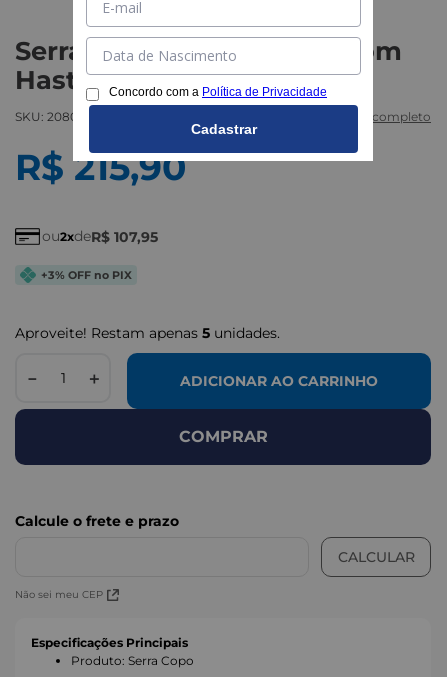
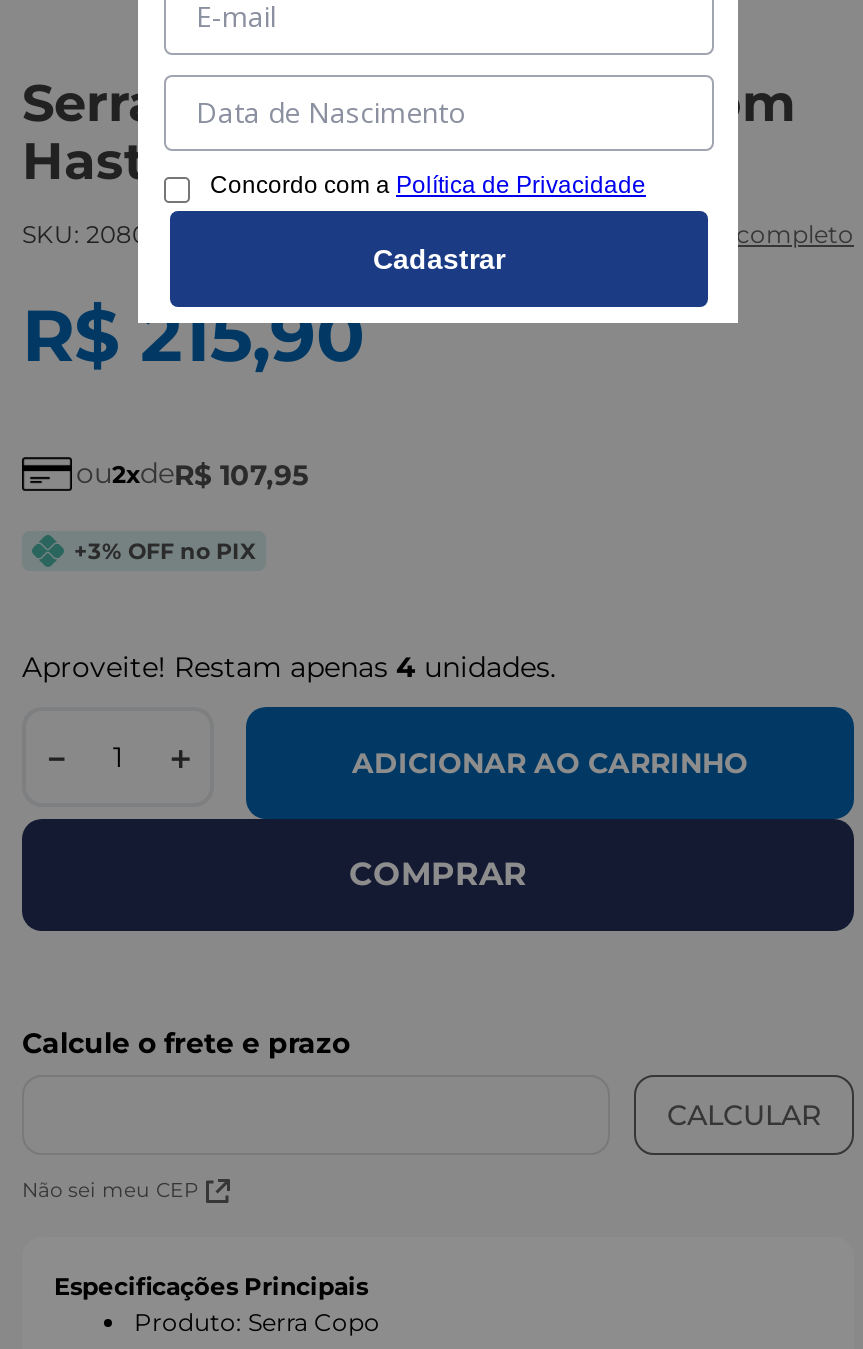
[15,324,280,342] Aproveite! Restam apenas 5 unidades. -> [22,649,556,685] Aproveite! Restam apenas 4 unidades.

